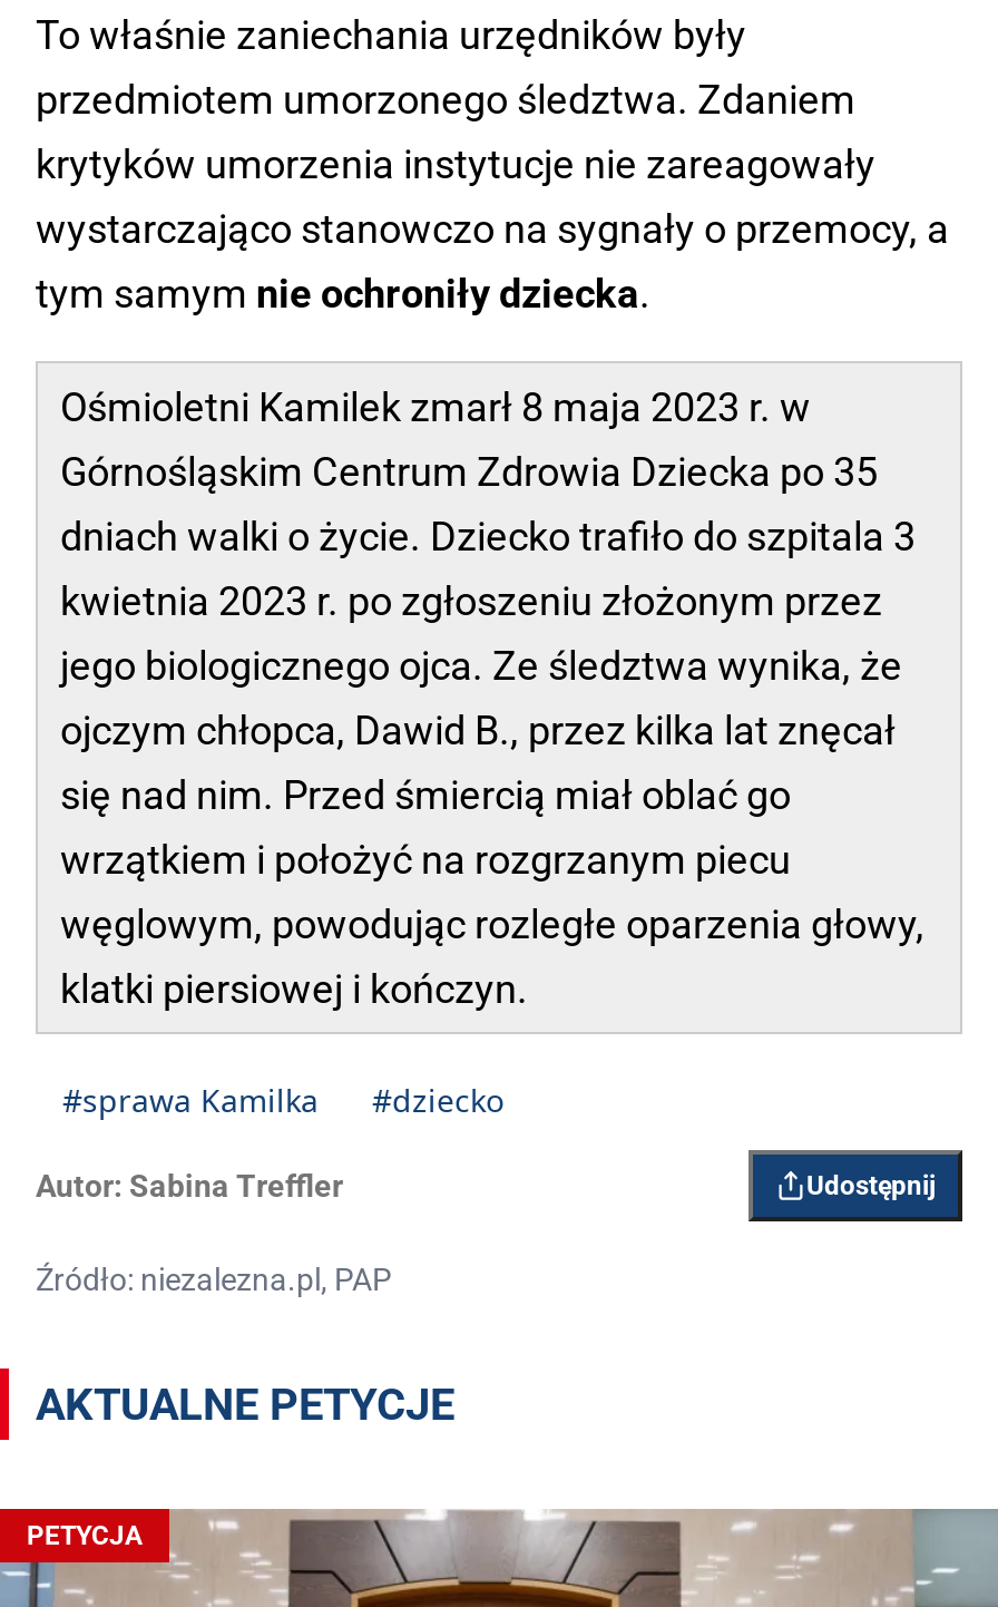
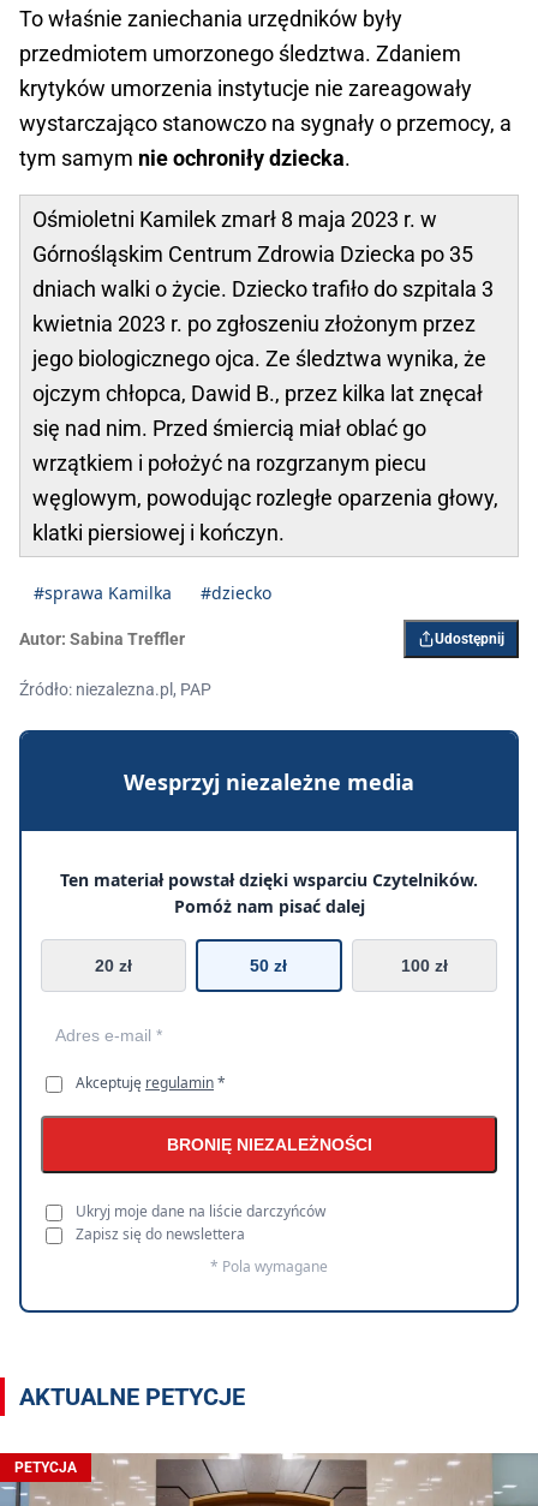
none -> [18,729,520,1314] [image] | Wesprzyj niezależne media | Ten materiał powstał dzięki wsparciu Czytelników. | Pomóż nam pisać dalej | 20 zł | 50 zł | 100 zł
none -> [76,1072,372,1276] Akceptuję regulamin * | BRONIĘ NIEZALEŻNOŚCI | Ukryj moje dane na liście darczyńców | Zapisz się do newslettera | * Pola wymagane

